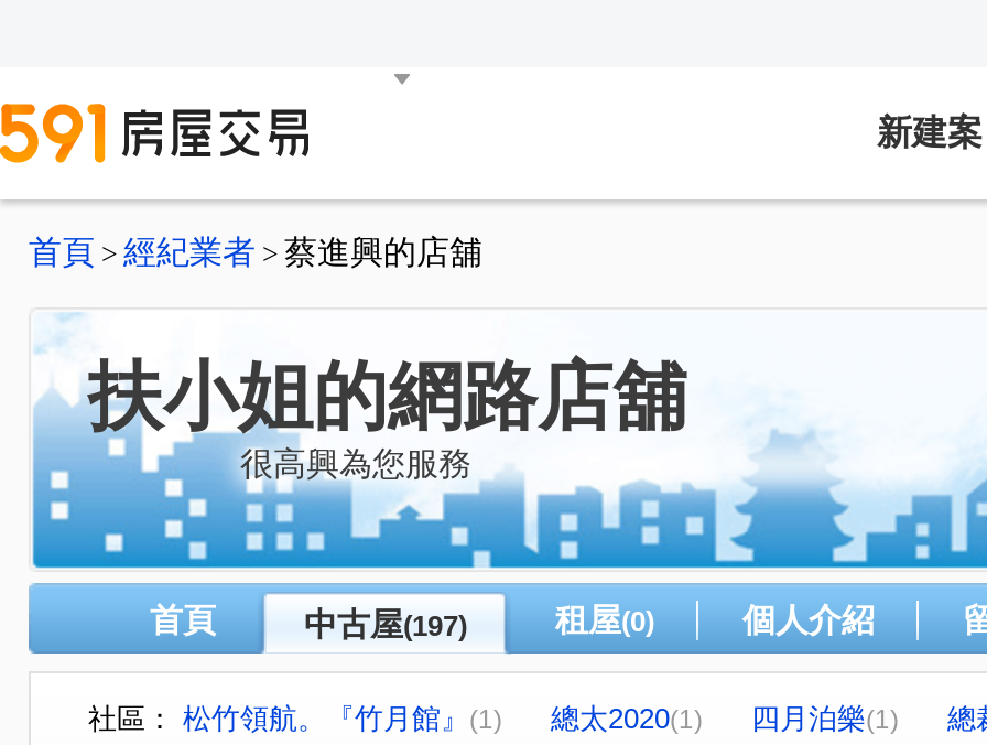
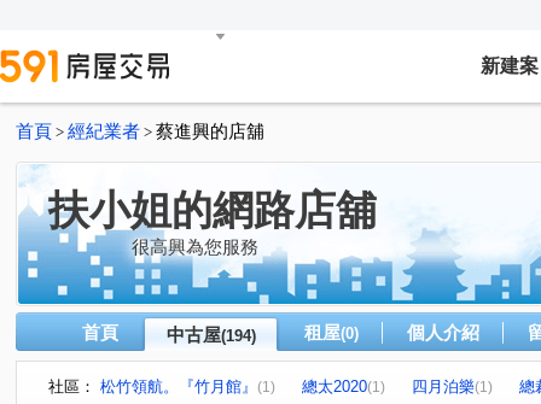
[304,605,467,643] 中古屋(197) -> [167,324,256,345] 中古屋(194)

